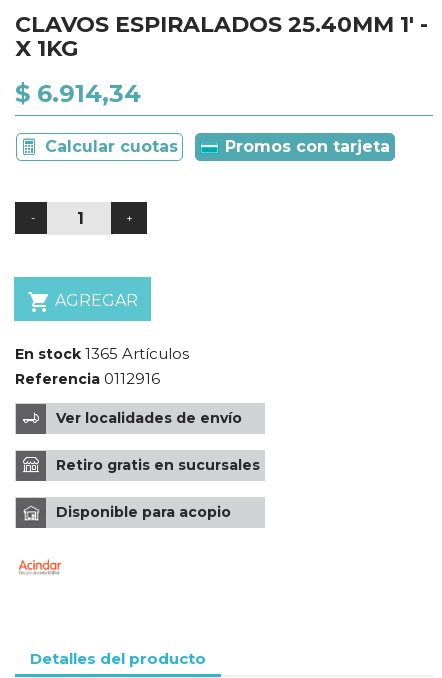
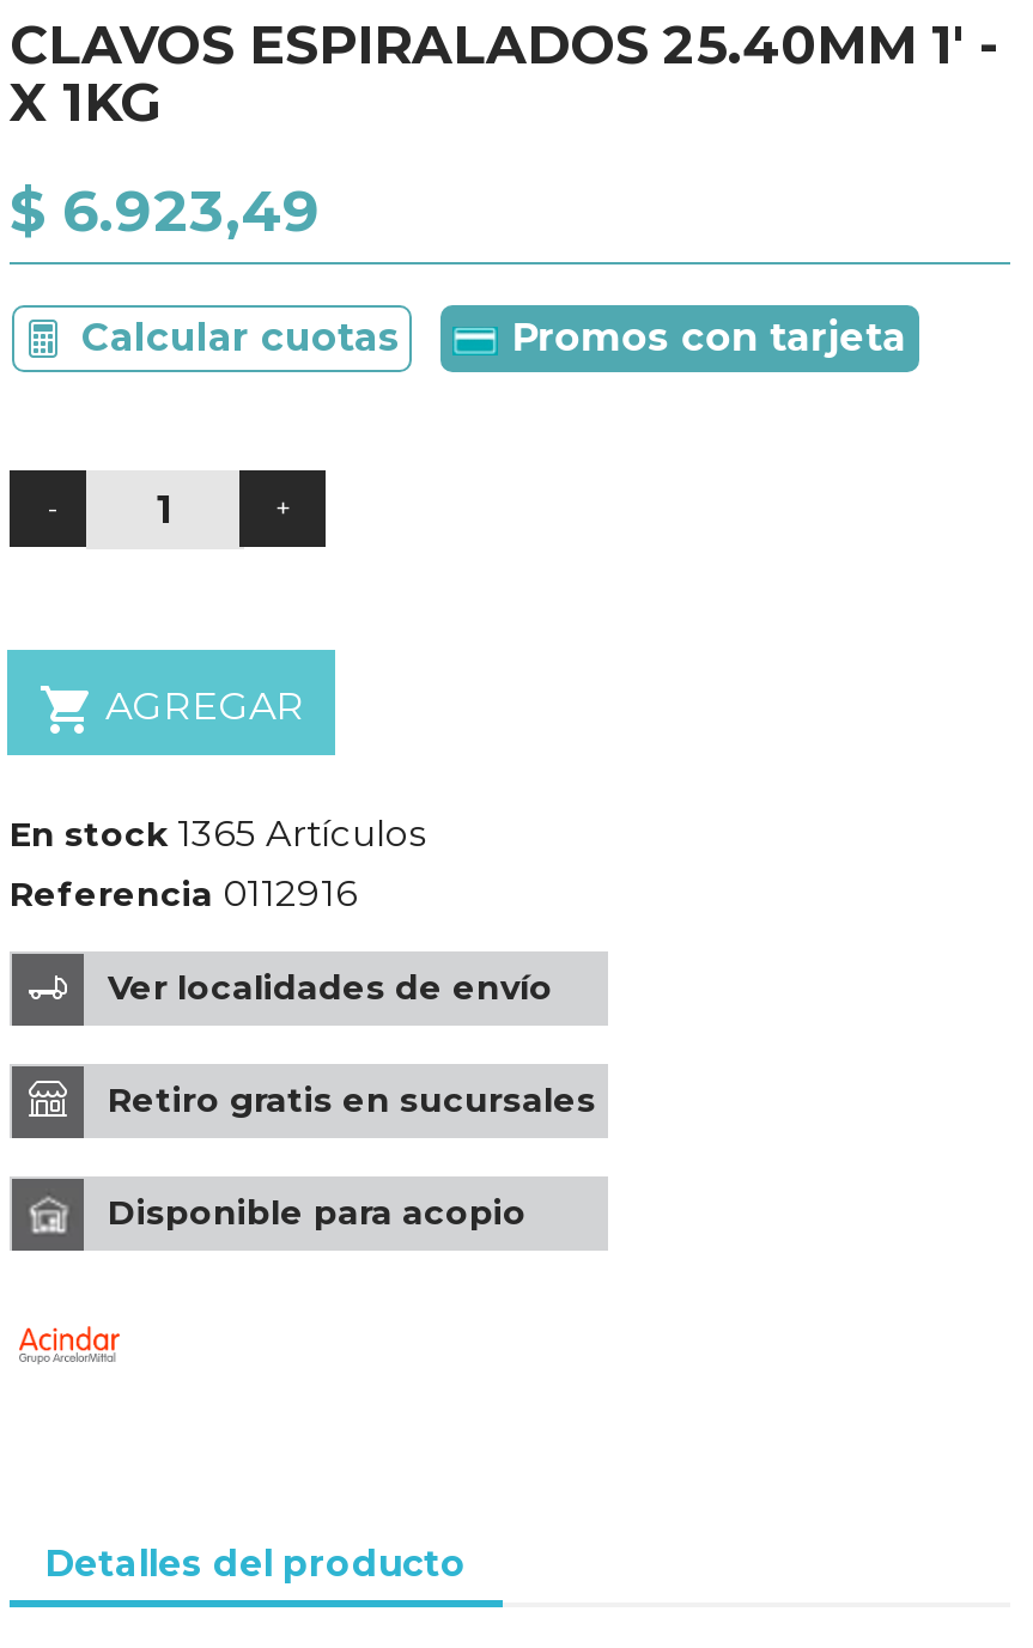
[15,79,141,108] $ 6.914,34 -> [10,177,321,246] $ 6.923,49

